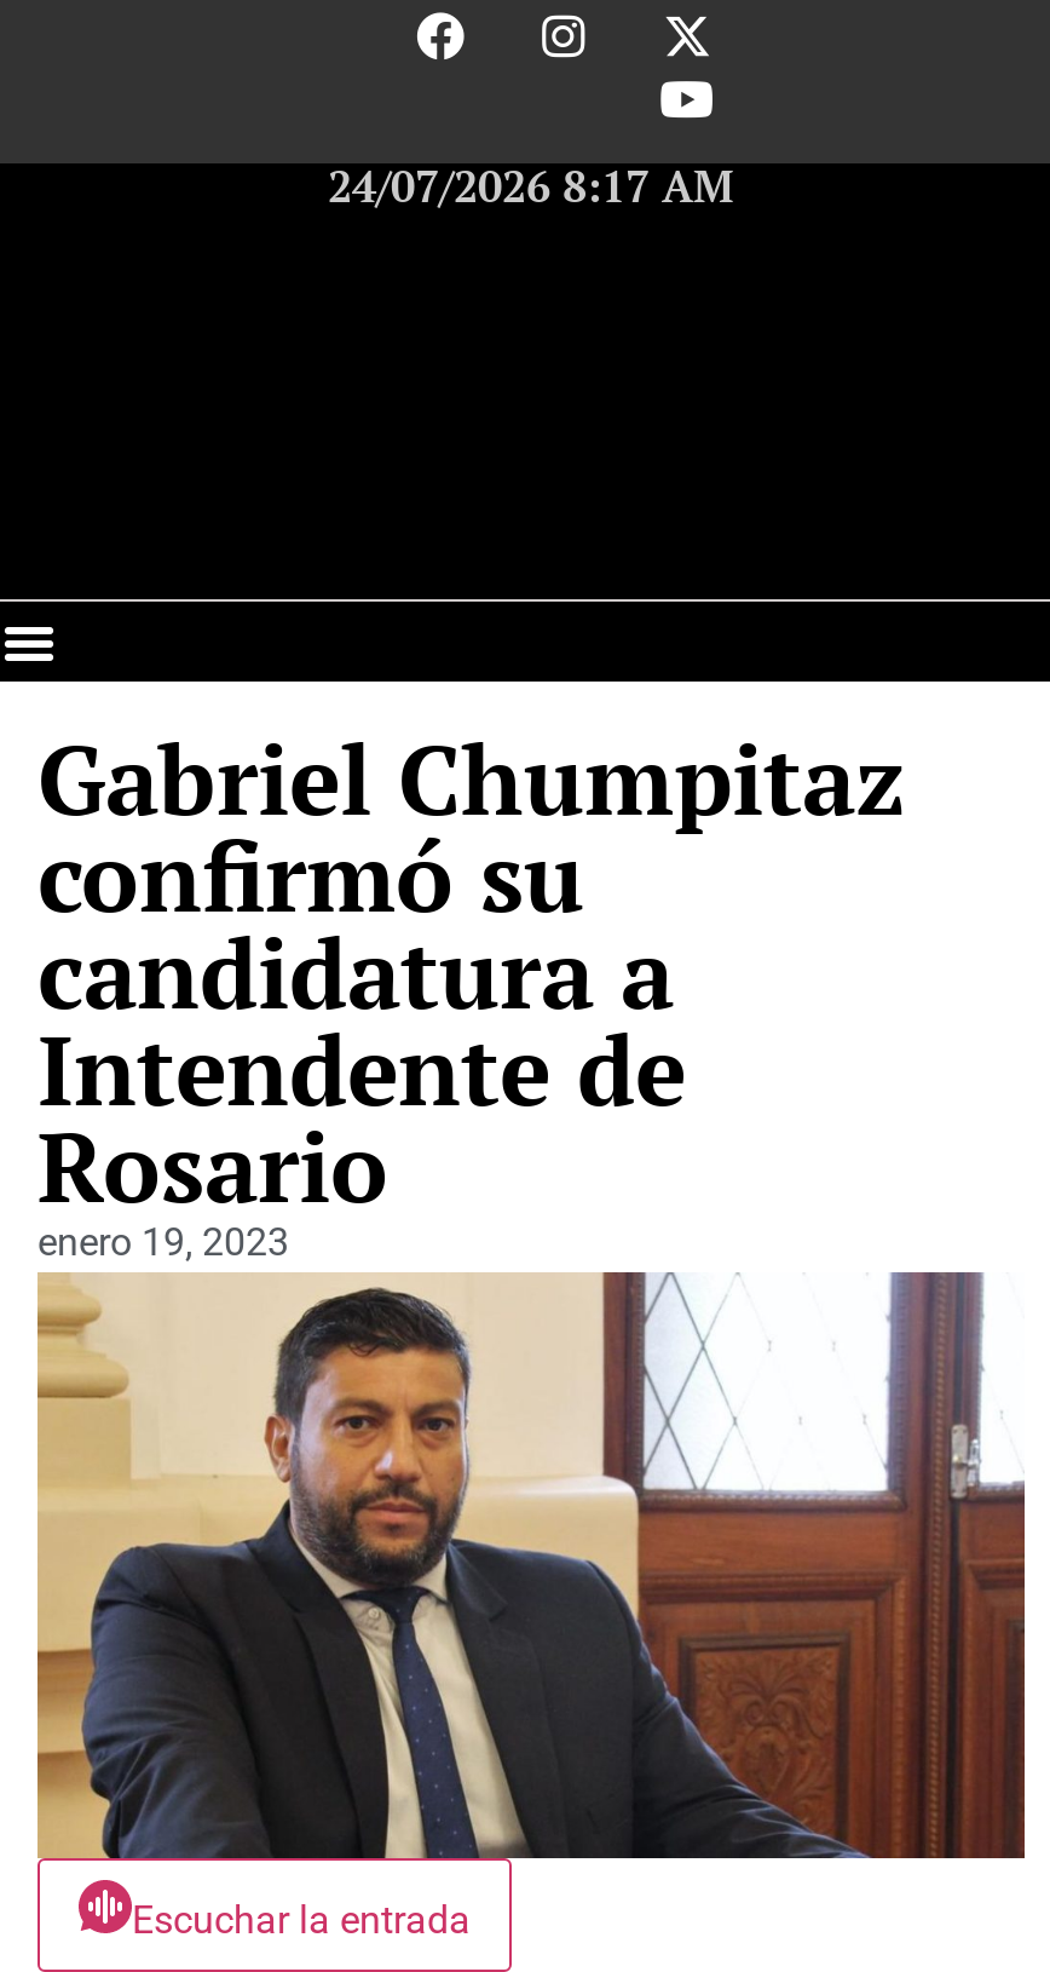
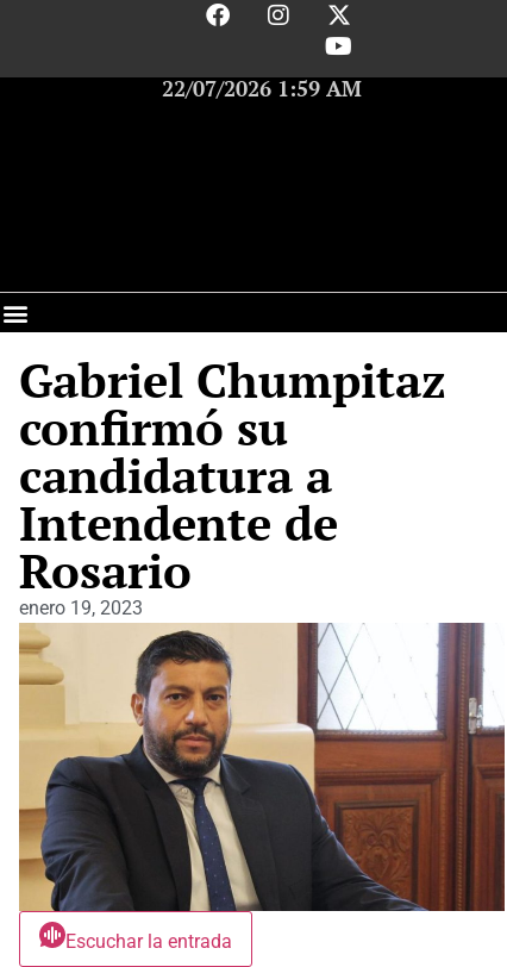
[328,156,734,214] 24/07/2026 8:17 AM -> [162,74,362,102] 22/07/2026 1:59 AM

